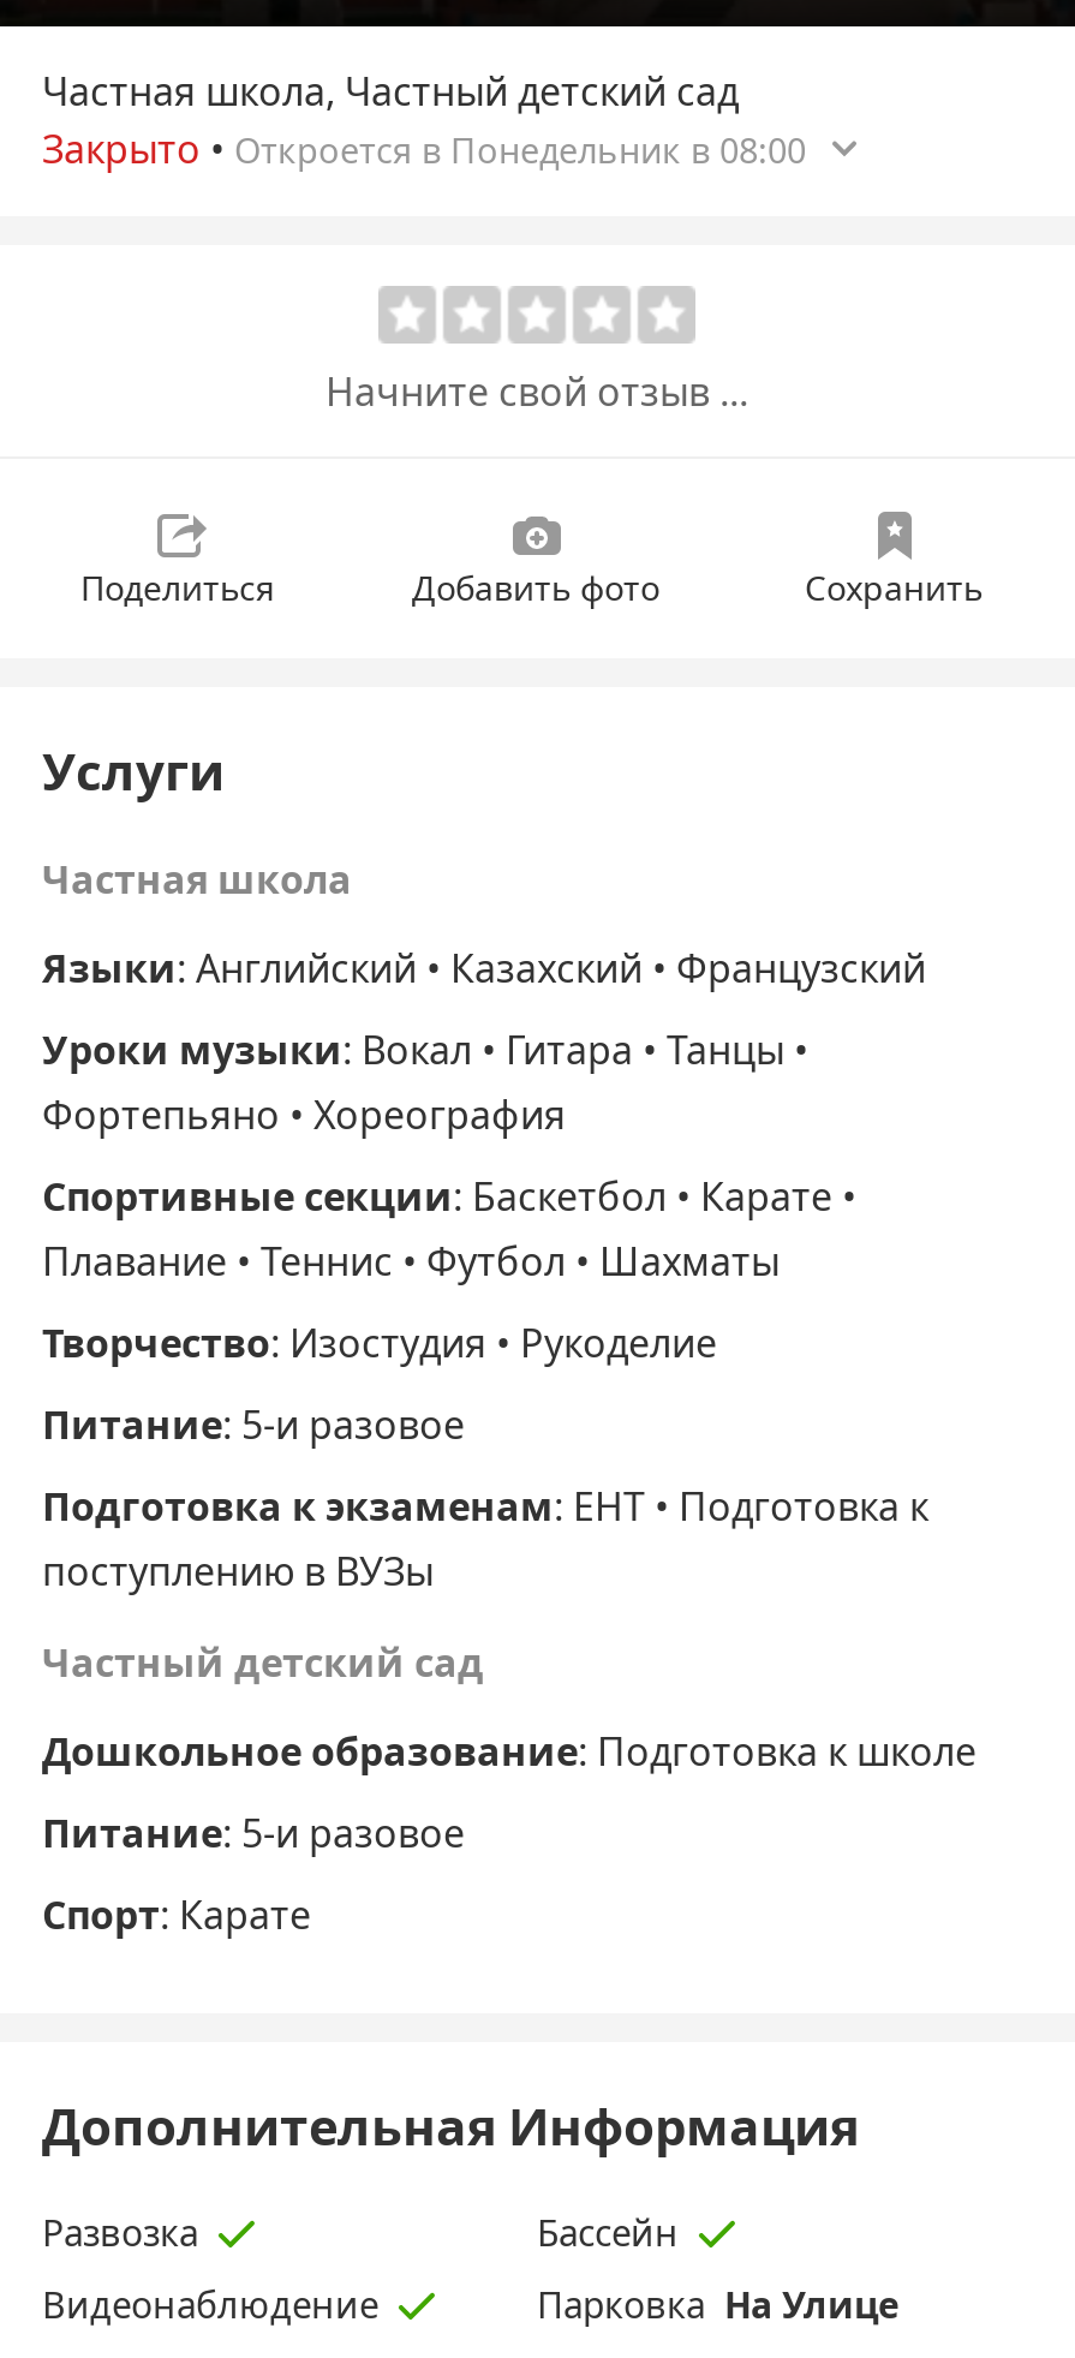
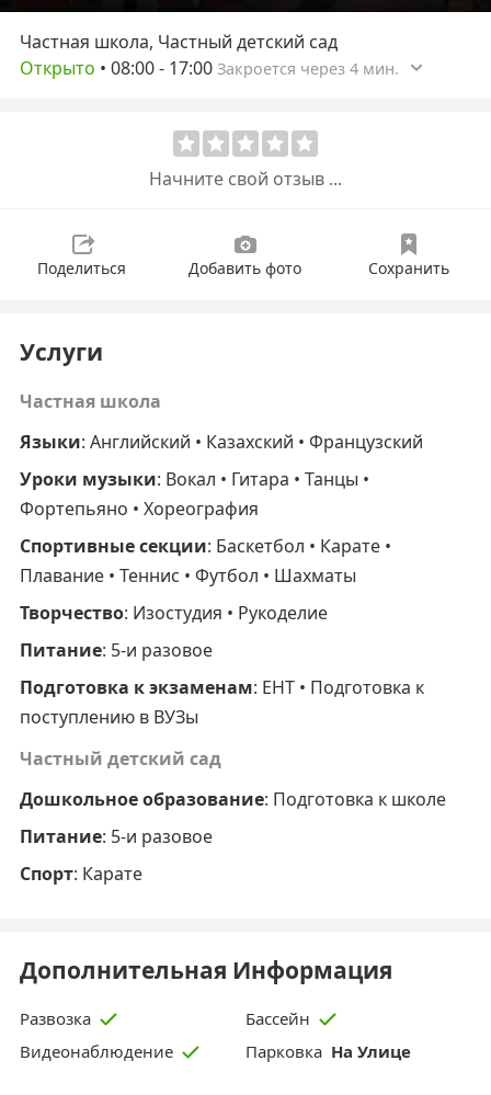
[42,123,806,175] Закрыто • Откроется в Понедельник в 08:00 -> [20,56,399,80] Открыто • 08:00 - 17:00 Закроется через 4 мин.

